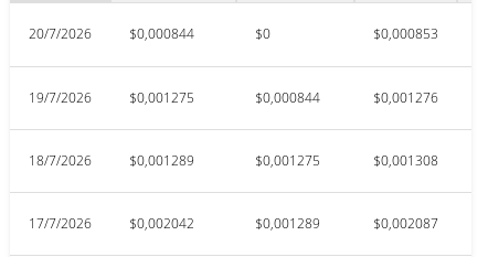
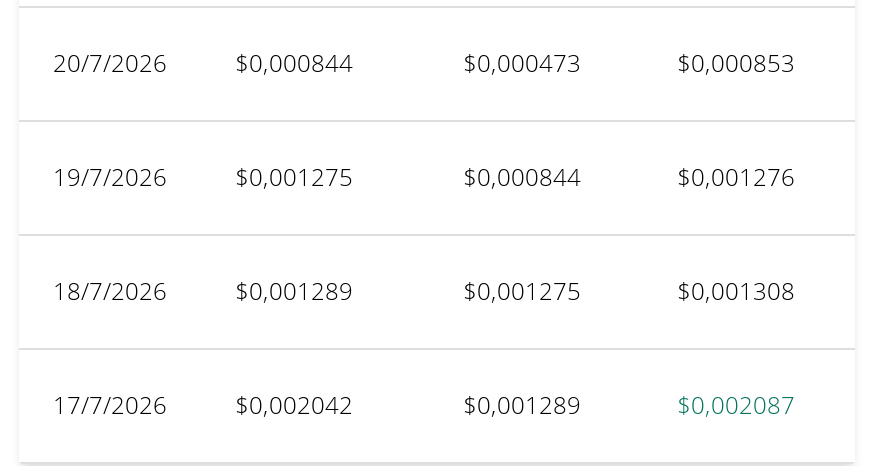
[255,24,270,43] $0 -> [463,46,581,80] $0,000473

